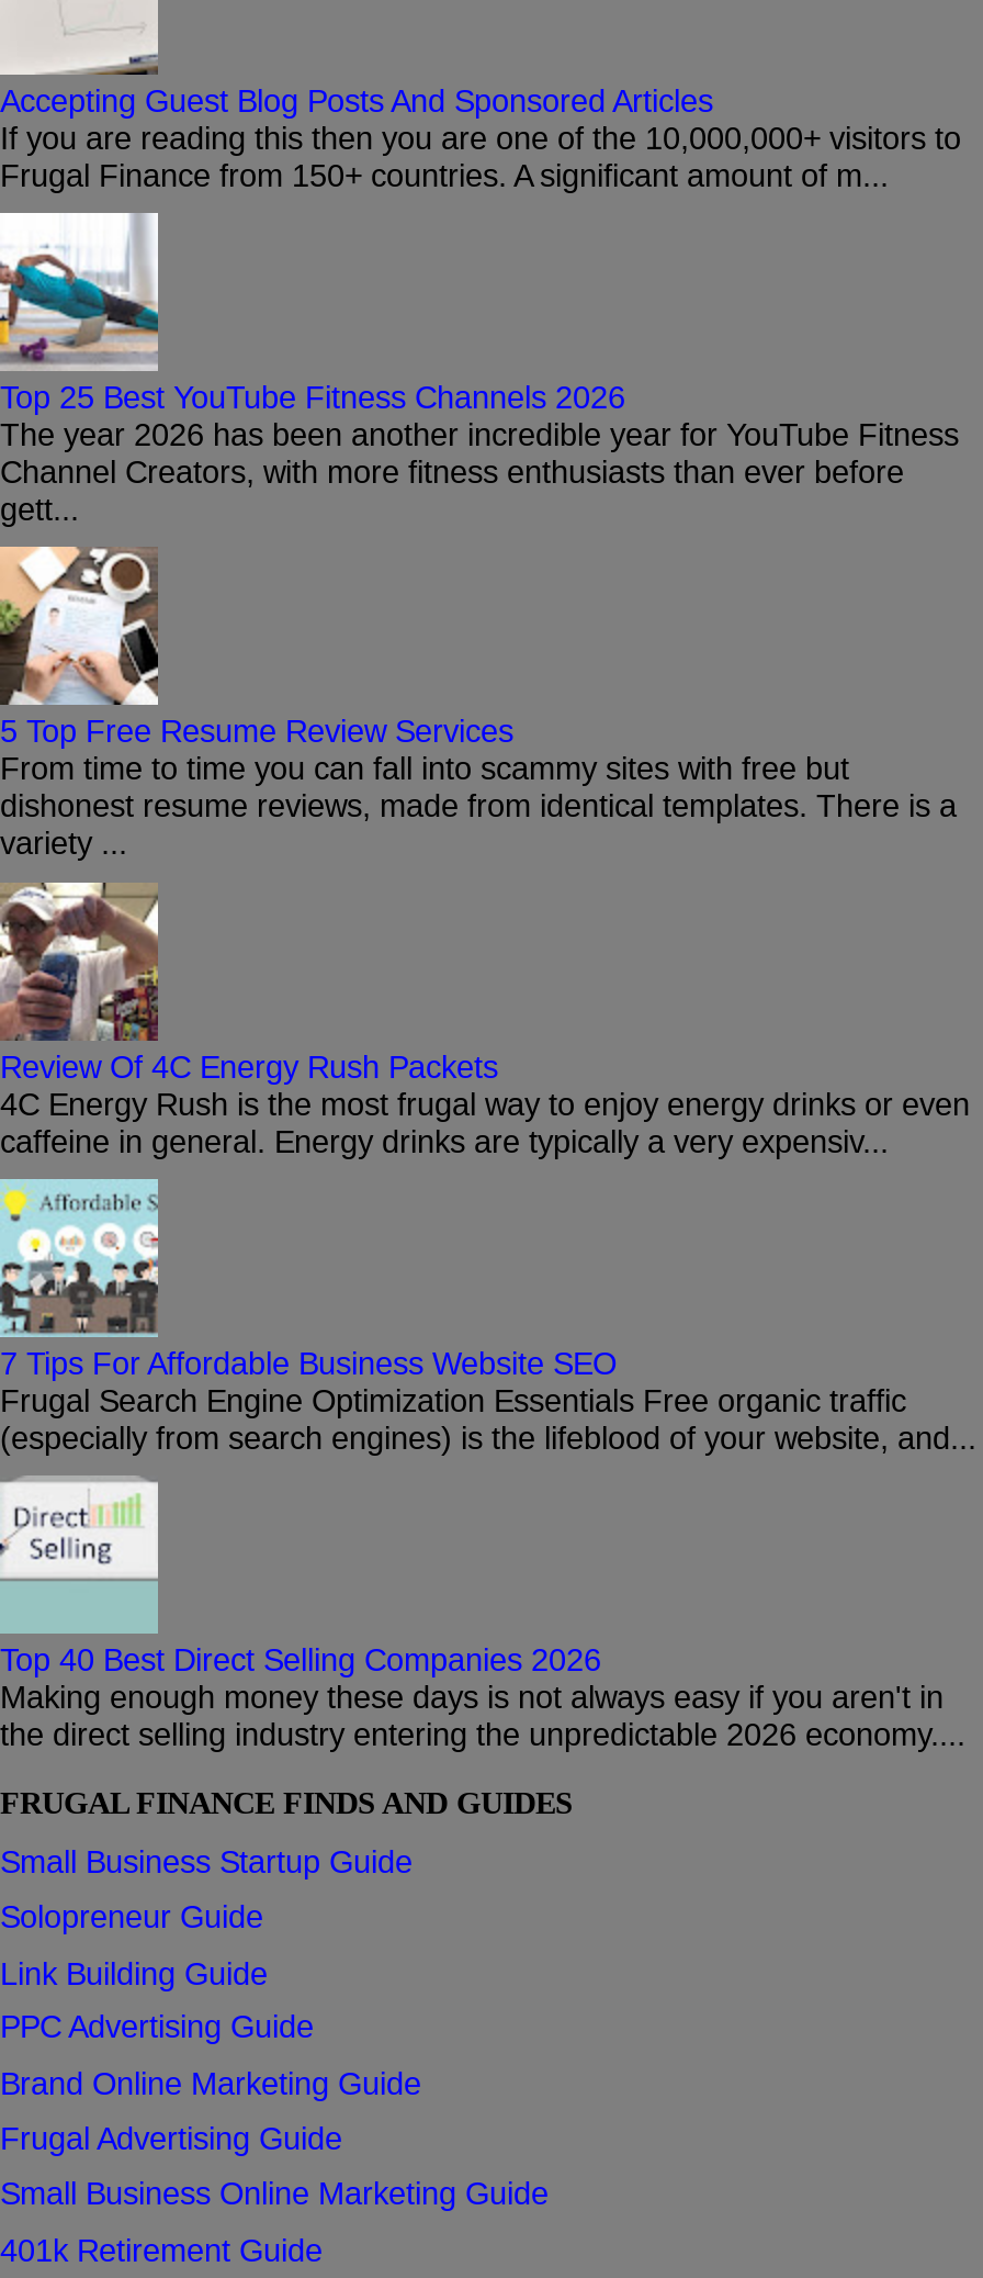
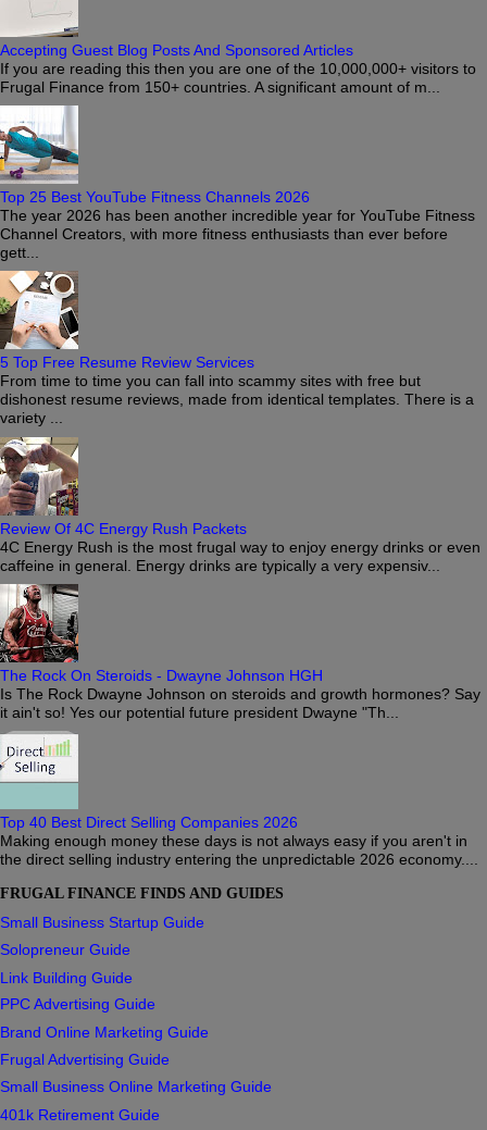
[0,1177,976,1456] [image] | 7 Tips For Affordable Business Website SEO | Frugal Search Engine Optimization Essentials Free organic traffic | (especially from search engines) is the lifeblood of your website, and... -> [0,583,480,721] [image] | The Rock On Steroids - Dwayne Johnson HGH | Is The Rock Dwayne Johnson on steroids and growth hormones? Say | it ain't so! Yes our potential future president Dwayne "Th...

